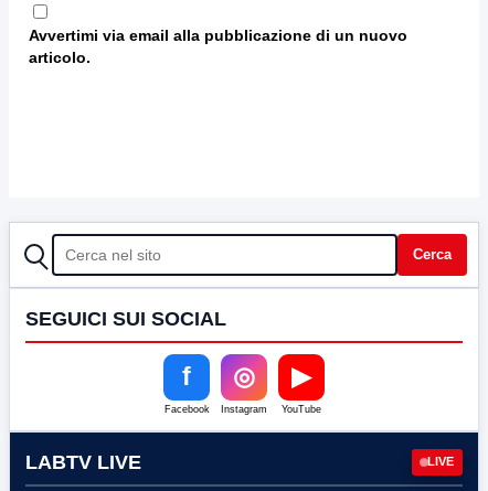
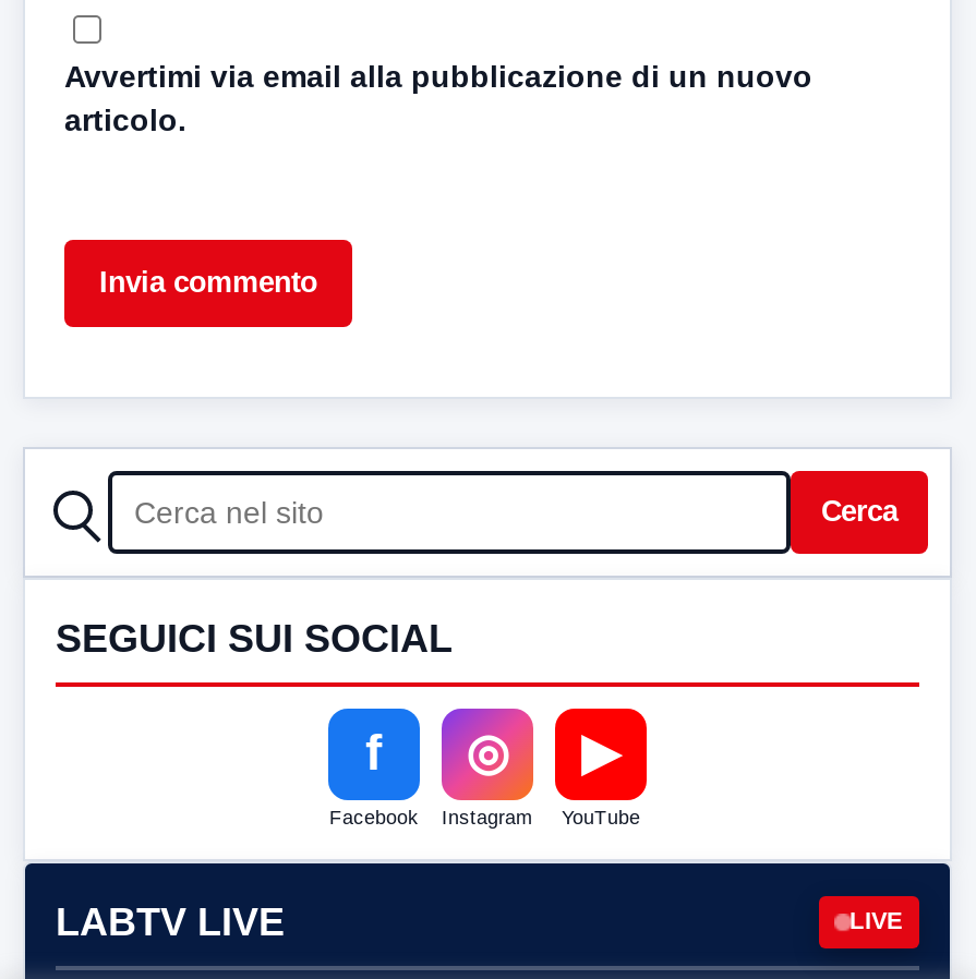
none -> [62,238,354,329] [image]

